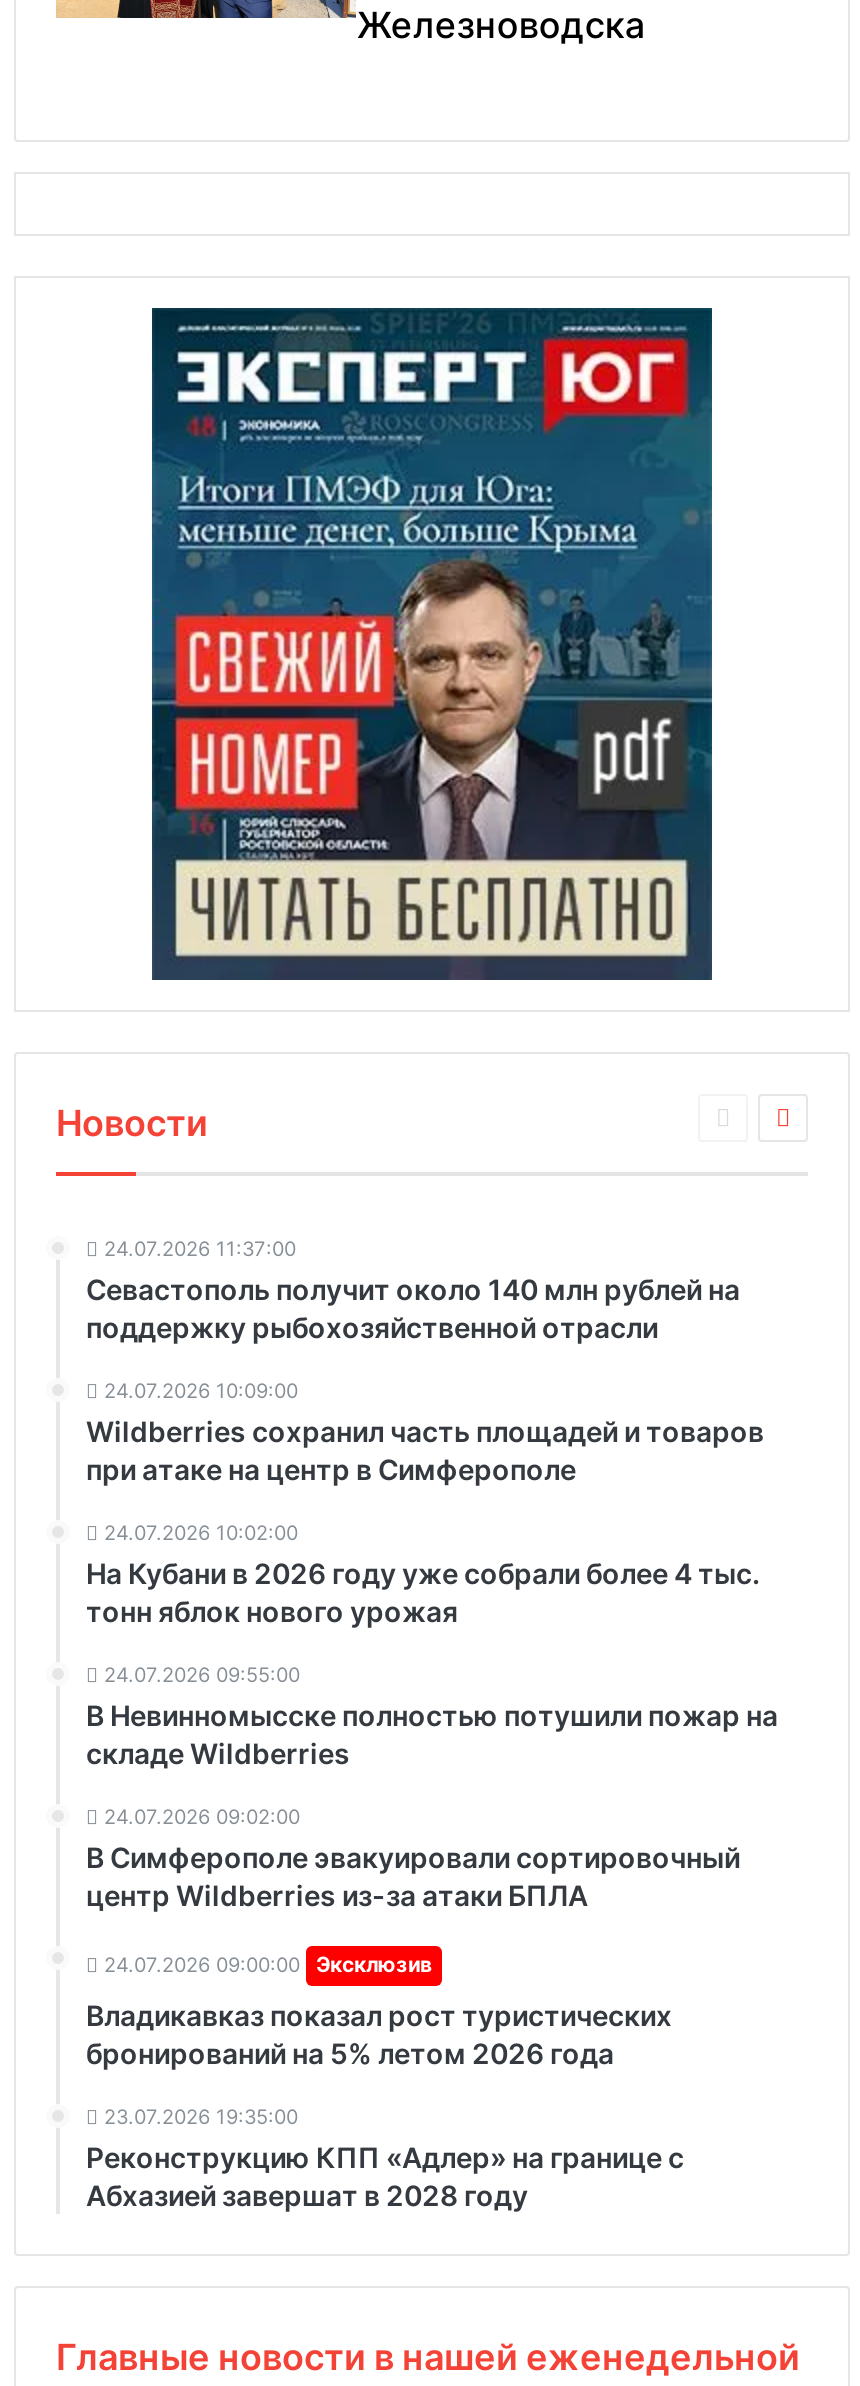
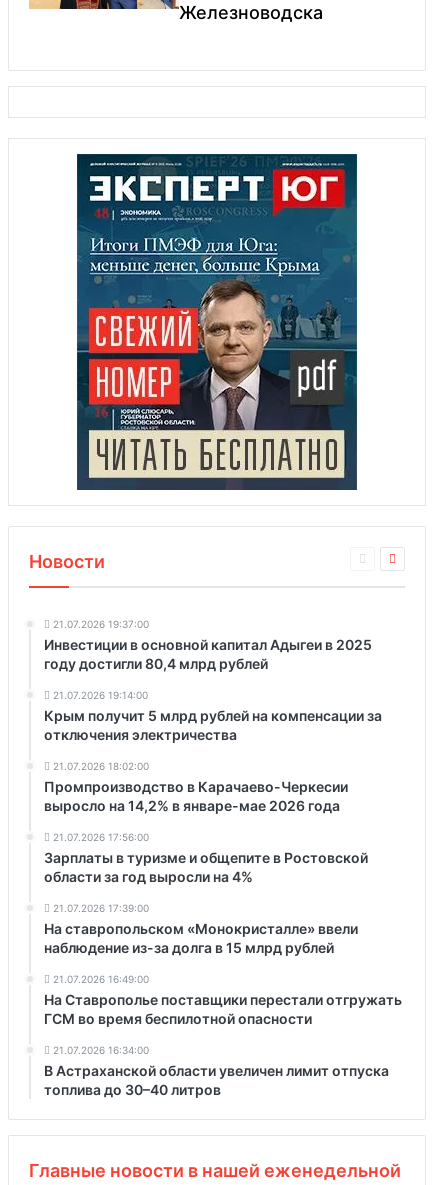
[86,1236,778,2212] 24.07.2026 11:37:00 | Севастополь получит около 140 млн рублей на | поддержку рыбохозяйственной отрасли | 24.07.2026 10:09:00 | Wildberries сохранил часть площадей и товаров | при атаке на центр в Симферополе | 24.07.2026 10:02:00 | На Кубани в 2026 году уже собрали более 4 тыс. | тонн яблок нового урожая | 24.07.2026 09:55:00 | В Невинномысске полностью потушили пожар на | складе Wildberries | 24.07.2026 09:02:00 | В Симферополе эвакуировали сортировочный | центр Wildberries из-за атаки БПЛА | 24.07.2026 09:00:00 | Эксклюзив | Владикавказ показал рост туристических | бронирований на 5% летом 2026 года | 23.07.2026 19:35:00 | Реконструкцию КПП «Адлер» на границе с | Абхазией завершат в 2028 году -> [44,618,402,1098] 21.07.2026 19:37:00 | Инвестиции в основной капитал Адыгеи в 2025 | году достигли 80,4 млрд рублей | 21.07.2026 19:14:00 | Крым получит 5 млрд рублей на компенсации за | отключения электричества | 21.07.2026 18:02:00 | Промпроизводство в Карачаево-Черкесии | выросло на 14,2% в январе-мае 2026 года | 21.07.2026 17:56:00 | Зарплаты в туризме и общепите в Ростовской | области за год выросли на 4% | 21.07.2026 17:39:00 | На ставропольском «Монокристалле» ввели | наблюдение из-за долга в 15 млрд рублей | 21.07.2026 16:49:00 | На Ставрополье поставщики перестали отгружать | ГСМ во время беспилотной опасности | 21.07.2026 16:34:00 | В Астраханской области увеличен лимит отпуска | топлива до 30–40 литров

